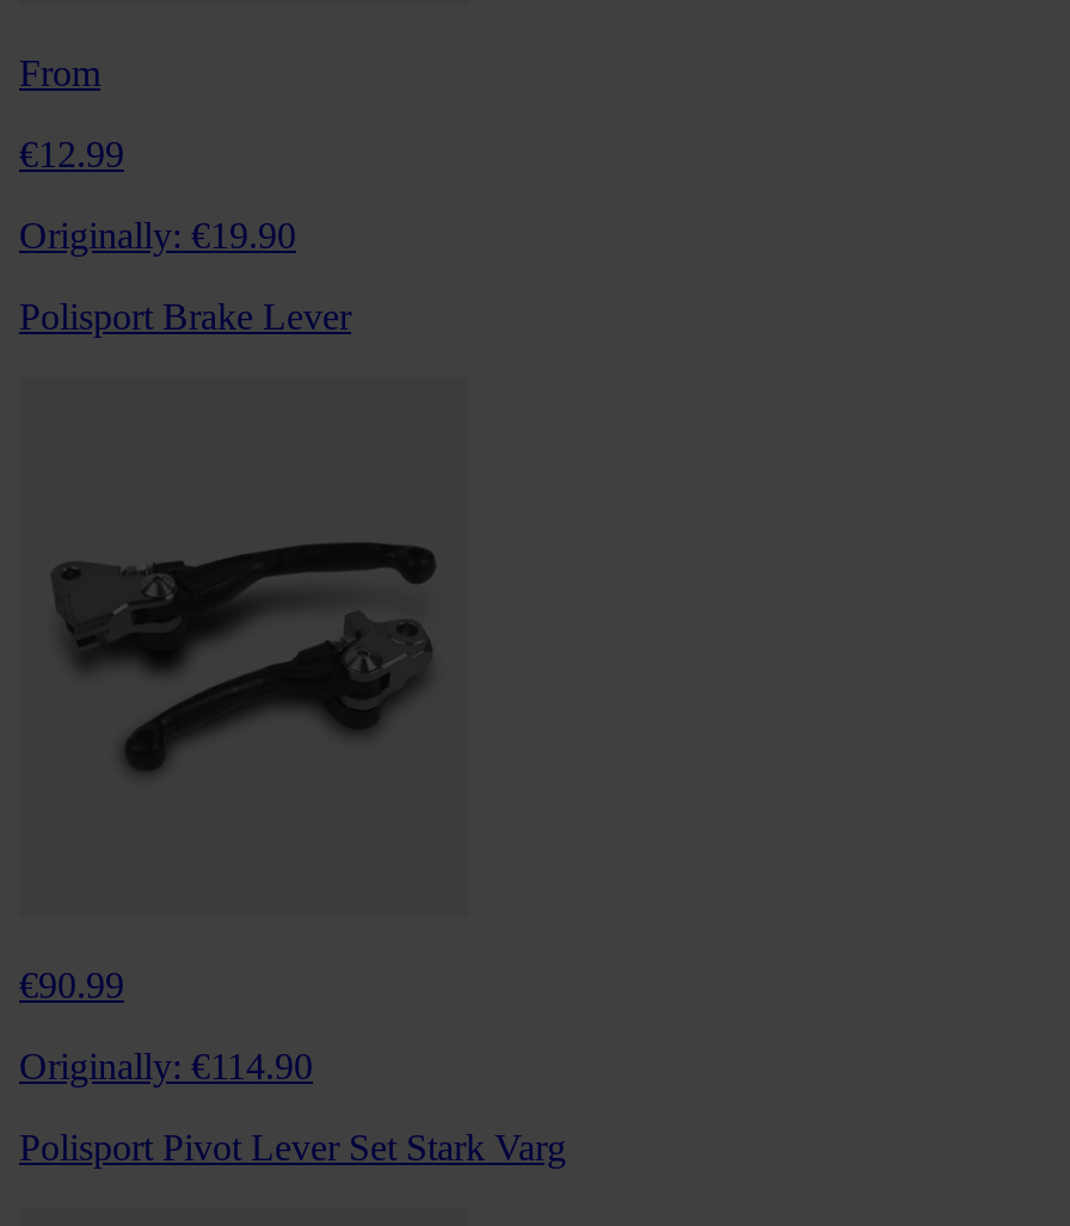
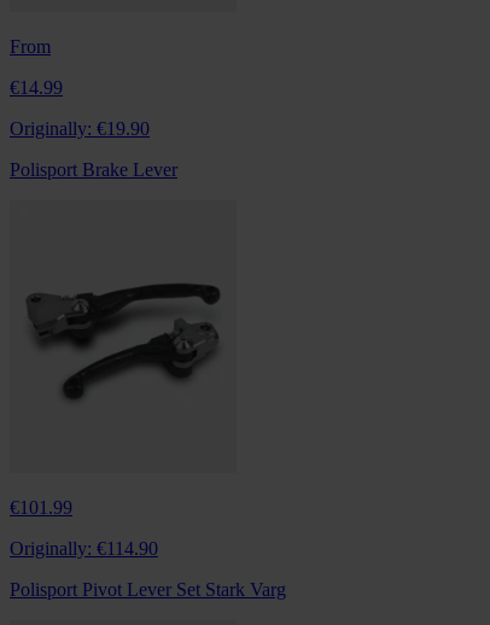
[19,133,124,173] €12.99 -> [10,77,63,98] €14.99
[19,963,124,1004] €90.99 -> [10,497,72,517] €101.99

